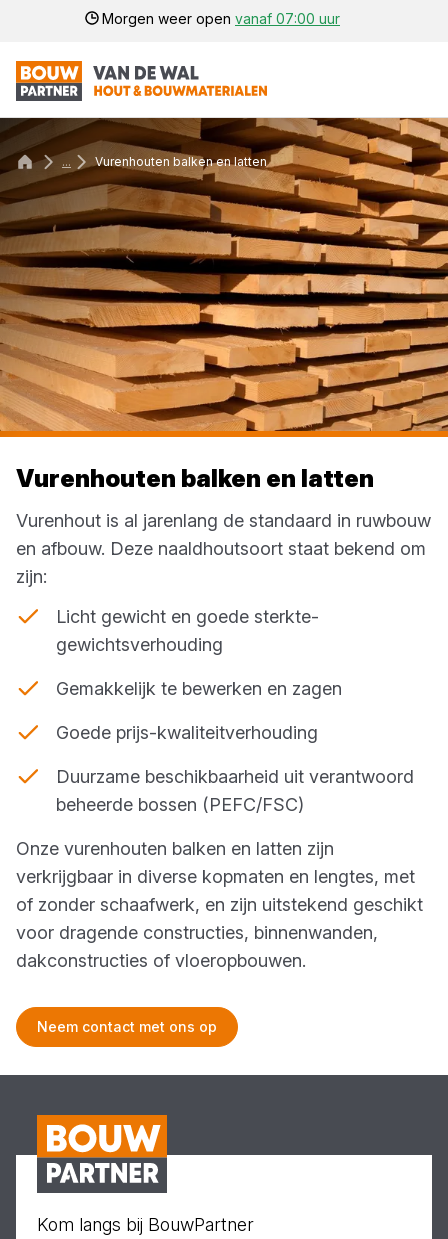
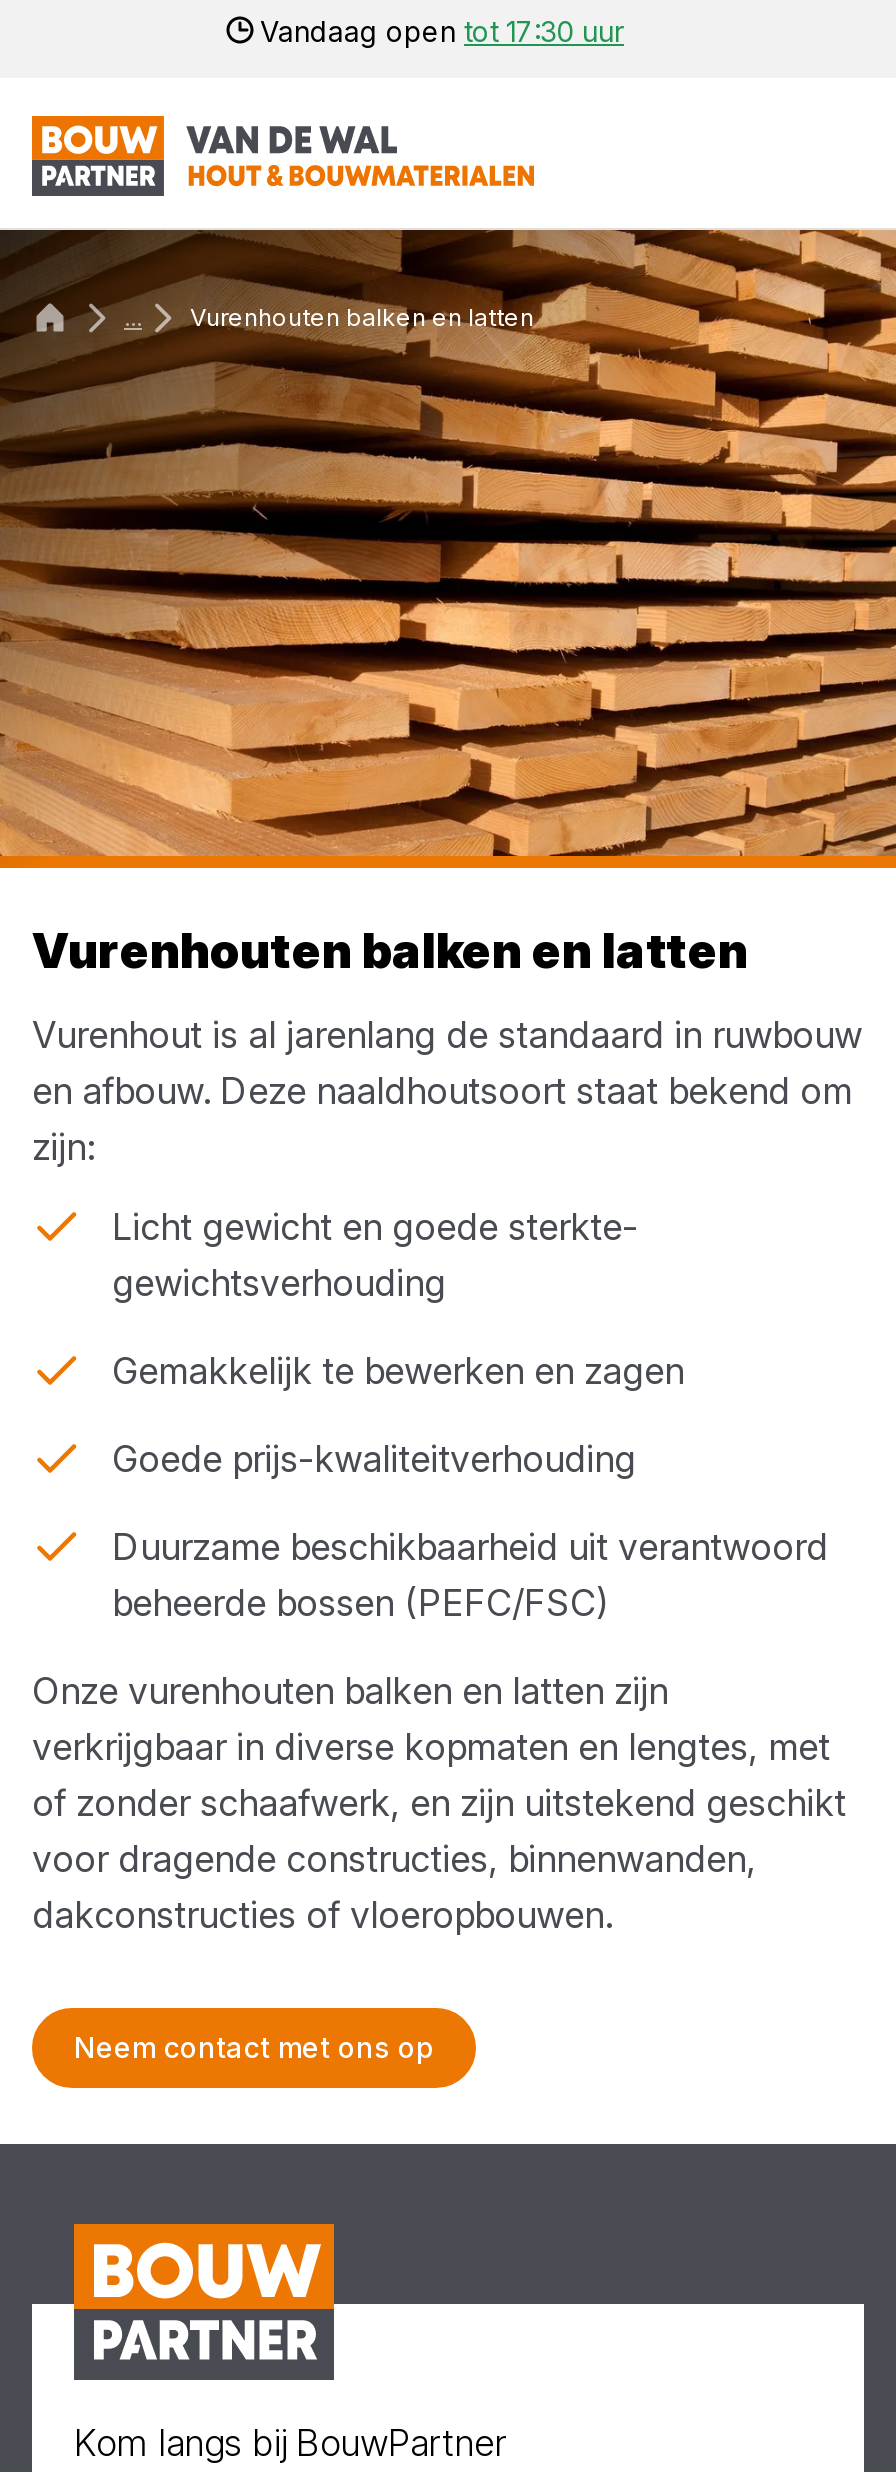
[102,9,340,26] Morgen weer open vanaf 07:00 uur -> [260,13,624,47] Vandaag open tot 17:30 uur

